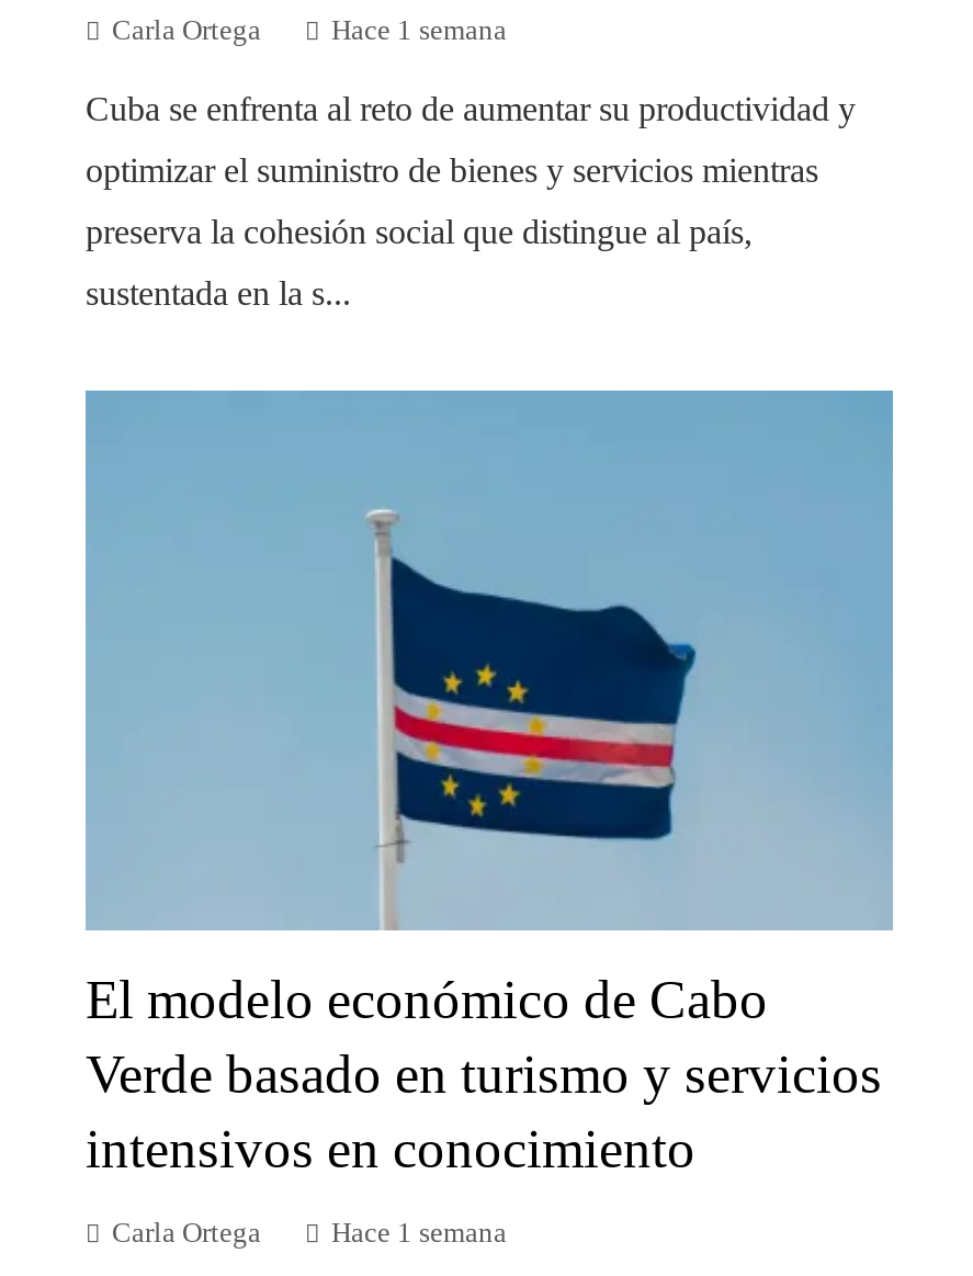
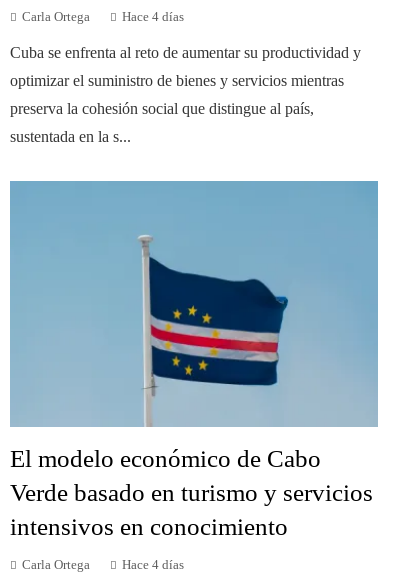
[331,16,507,47] Hace 1 semana -> [122,10,184,24] Hace 4 días
[331,1217,507,1248] Hace 1 semana -> [122,558,184,572] Hace 4 días

